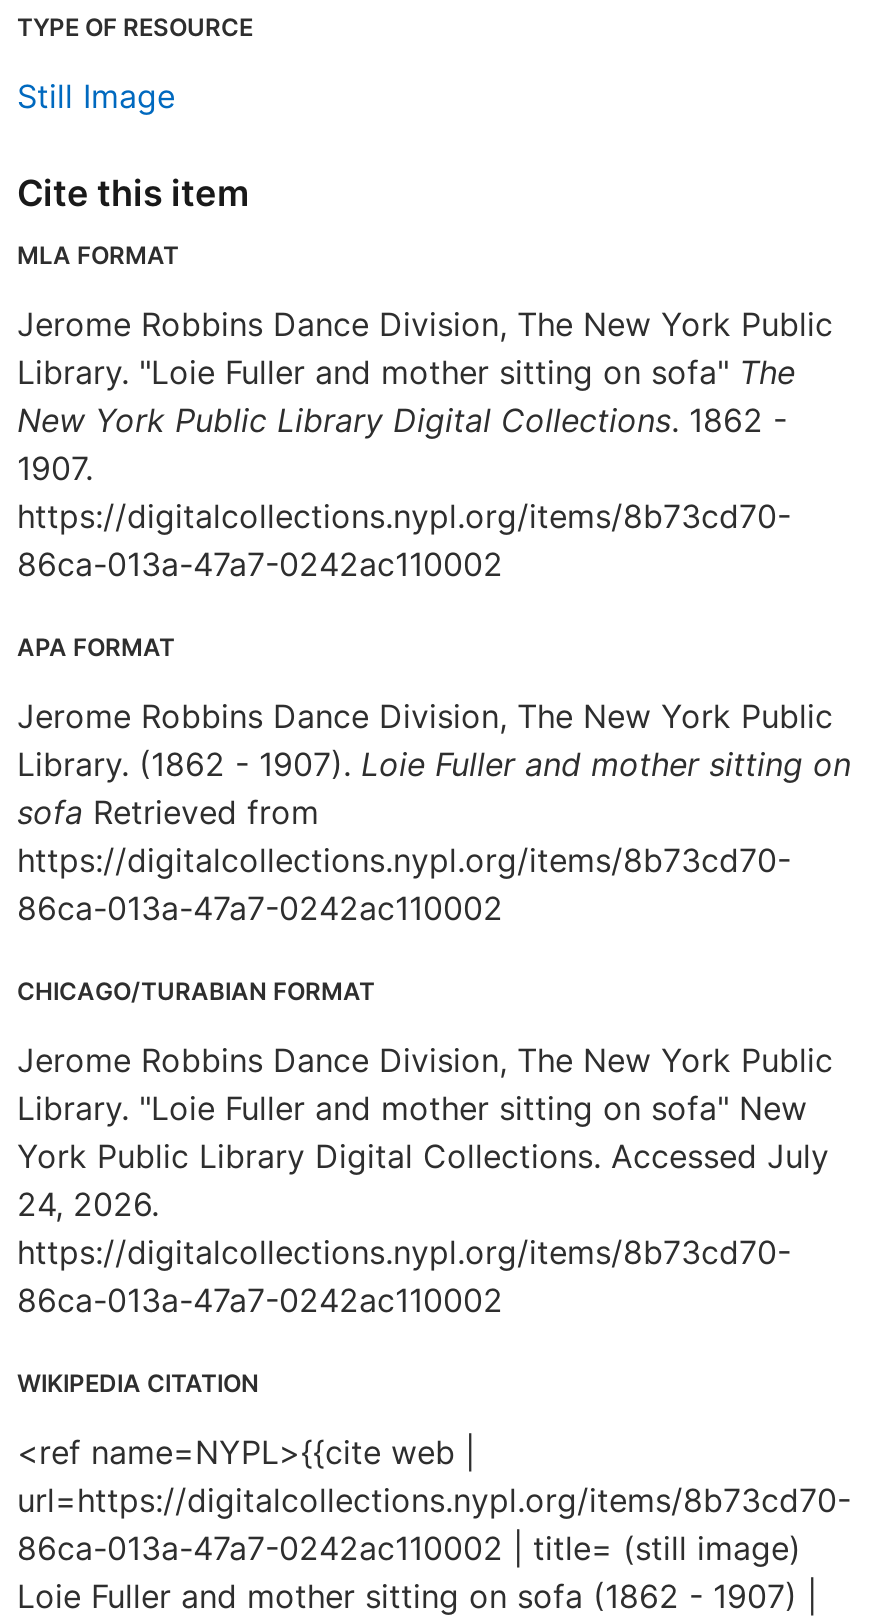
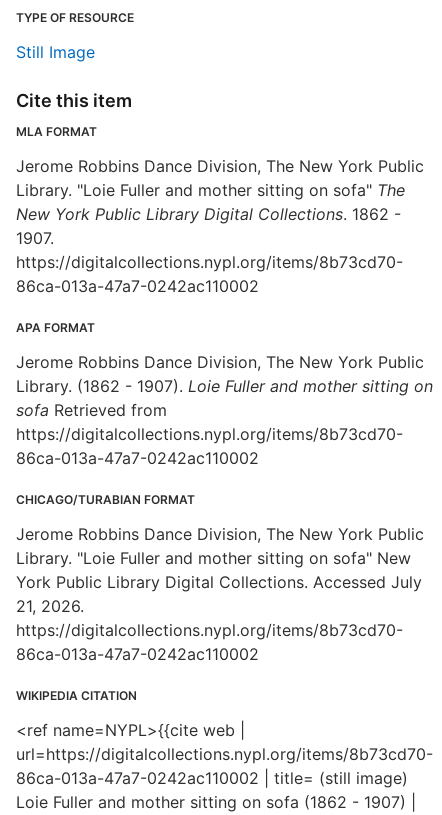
[17,1184,159,1224] 24, 2026. -> [16,596,84,616] 21, 2026.

